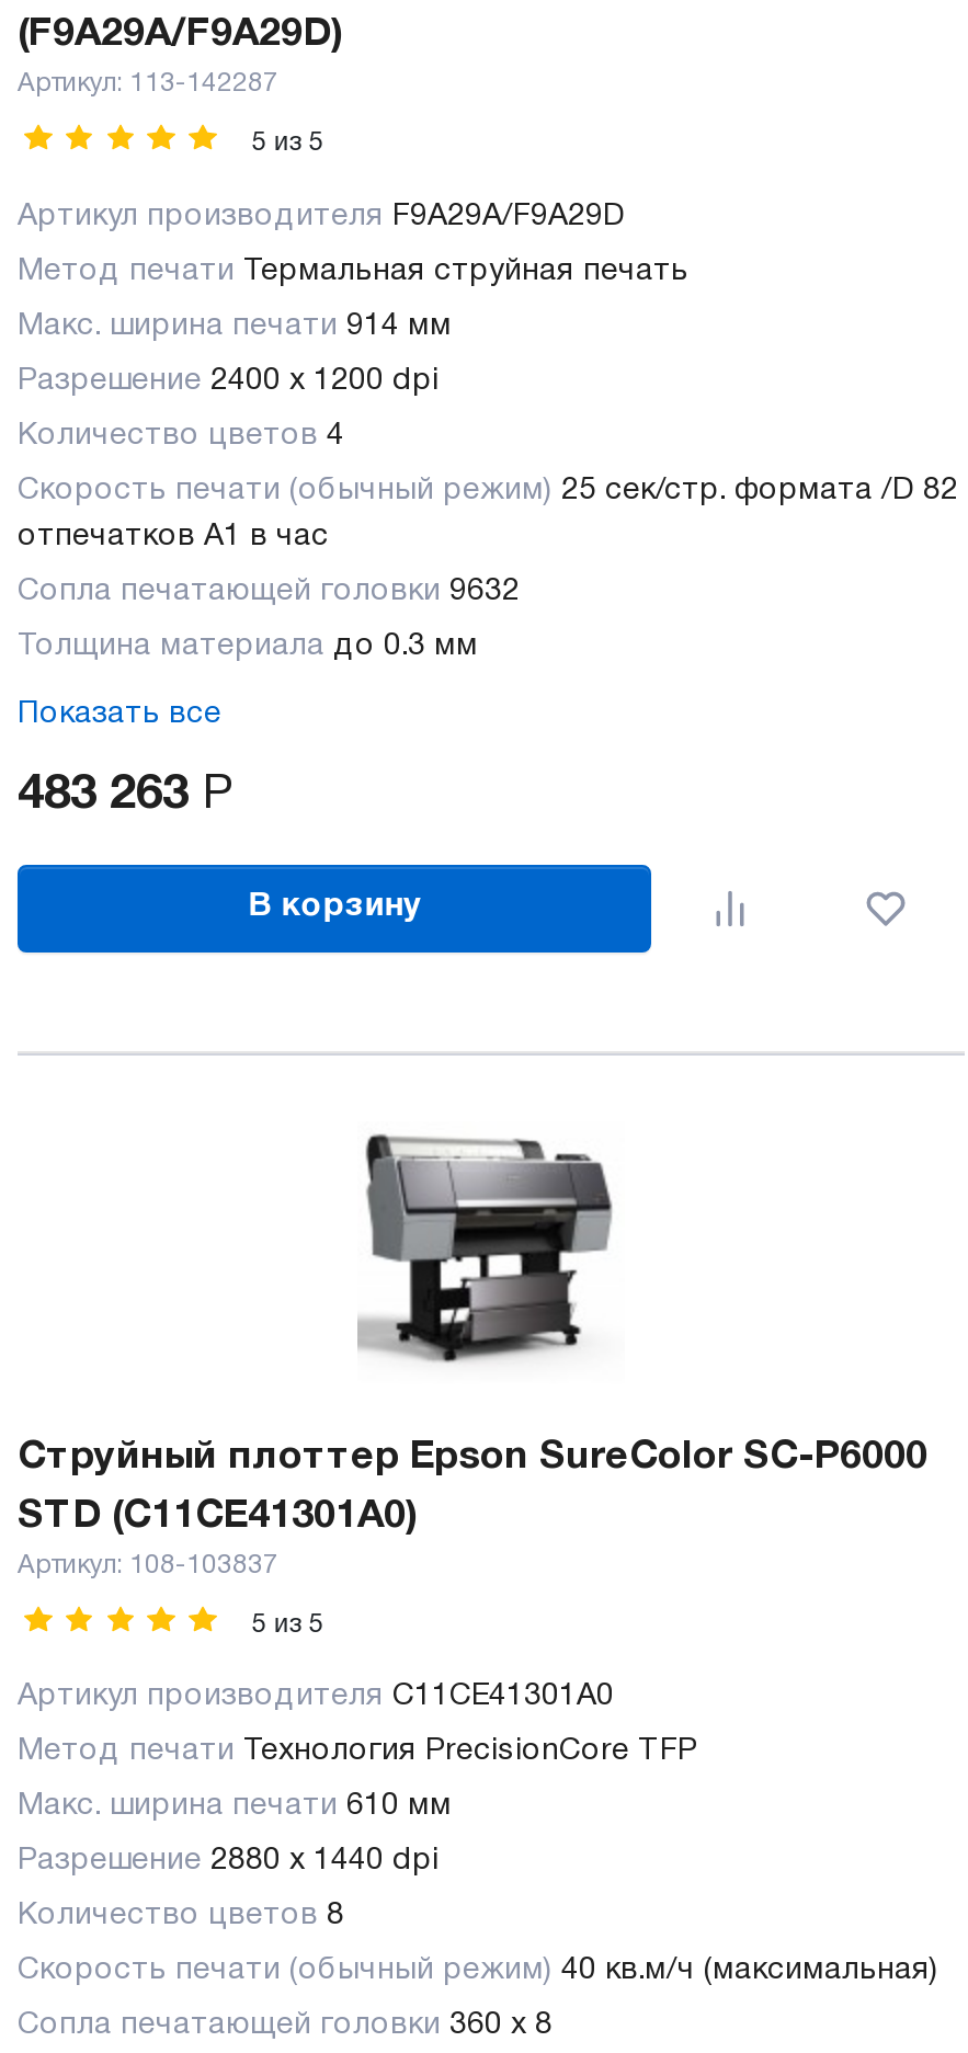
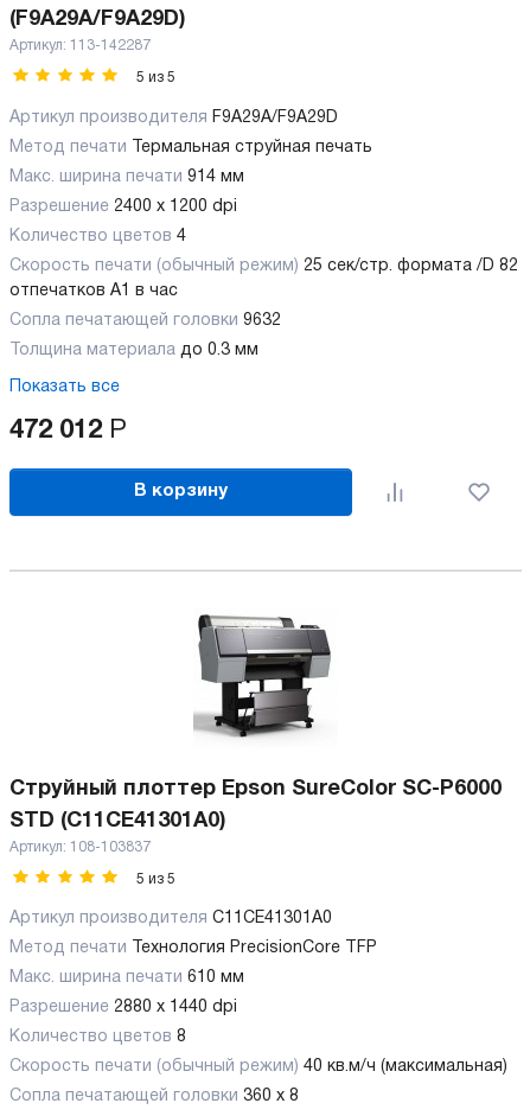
[18,772,235,816] 483 263 Р -> [9,418,127,442] 472 012 Р

